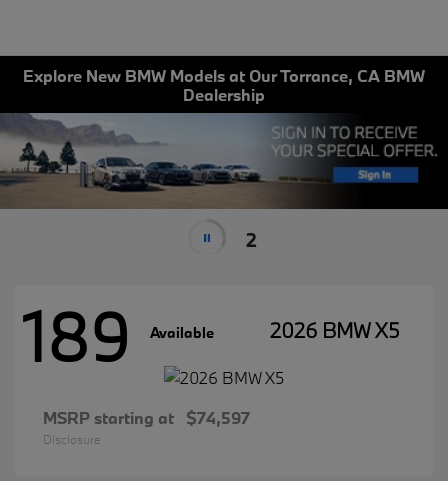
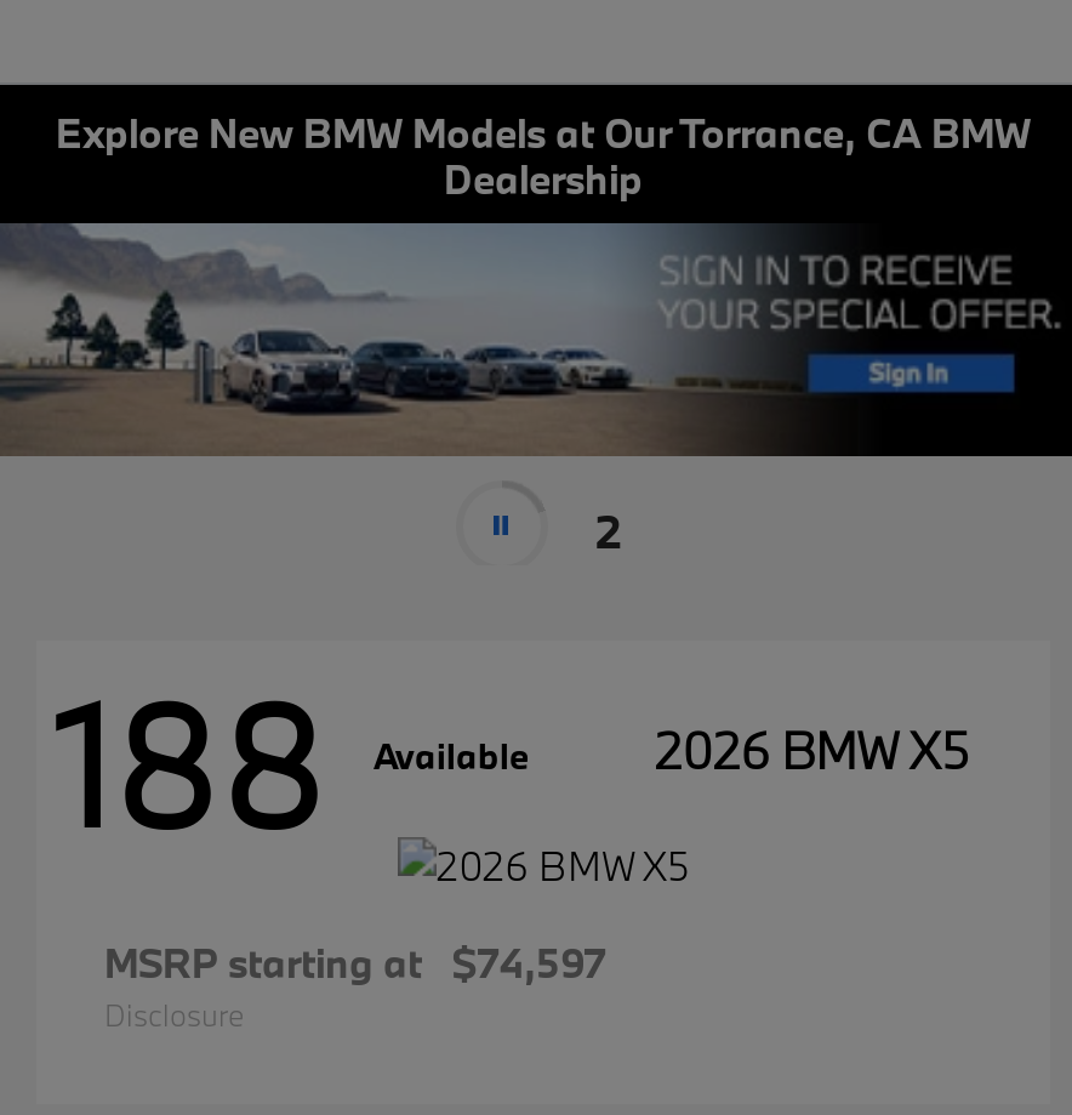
[23,293,214,380] 189 Available -> [56,661,529,872] 188 Available

